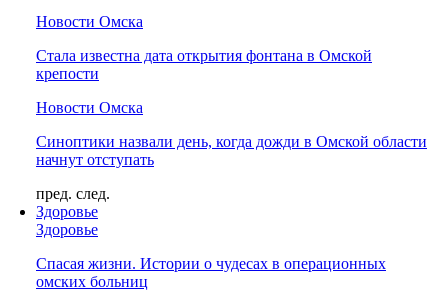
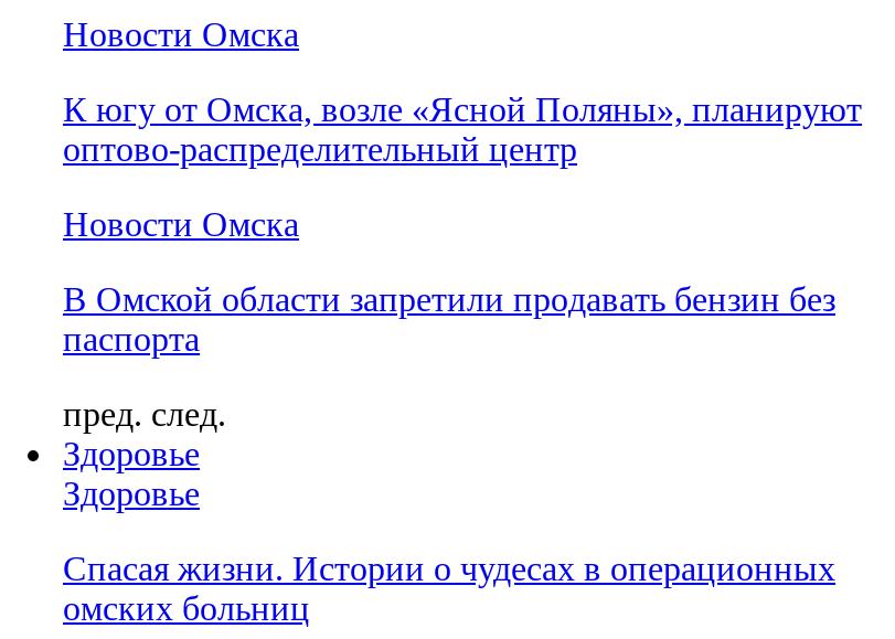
[36,47,372,82] Стала известна дата открытия фонтана в Омской | крепости -> [63,90,862,168] К югу от Омска, возле «Ясной Поляны», планируют | оптово-распределительный центр
[36,133,427,168] Синоптики назвали день, когда дожди в Омской области | начнут отступать -> [63,280,835,358] В Омской области запретили продавать бензин без | паспорта

